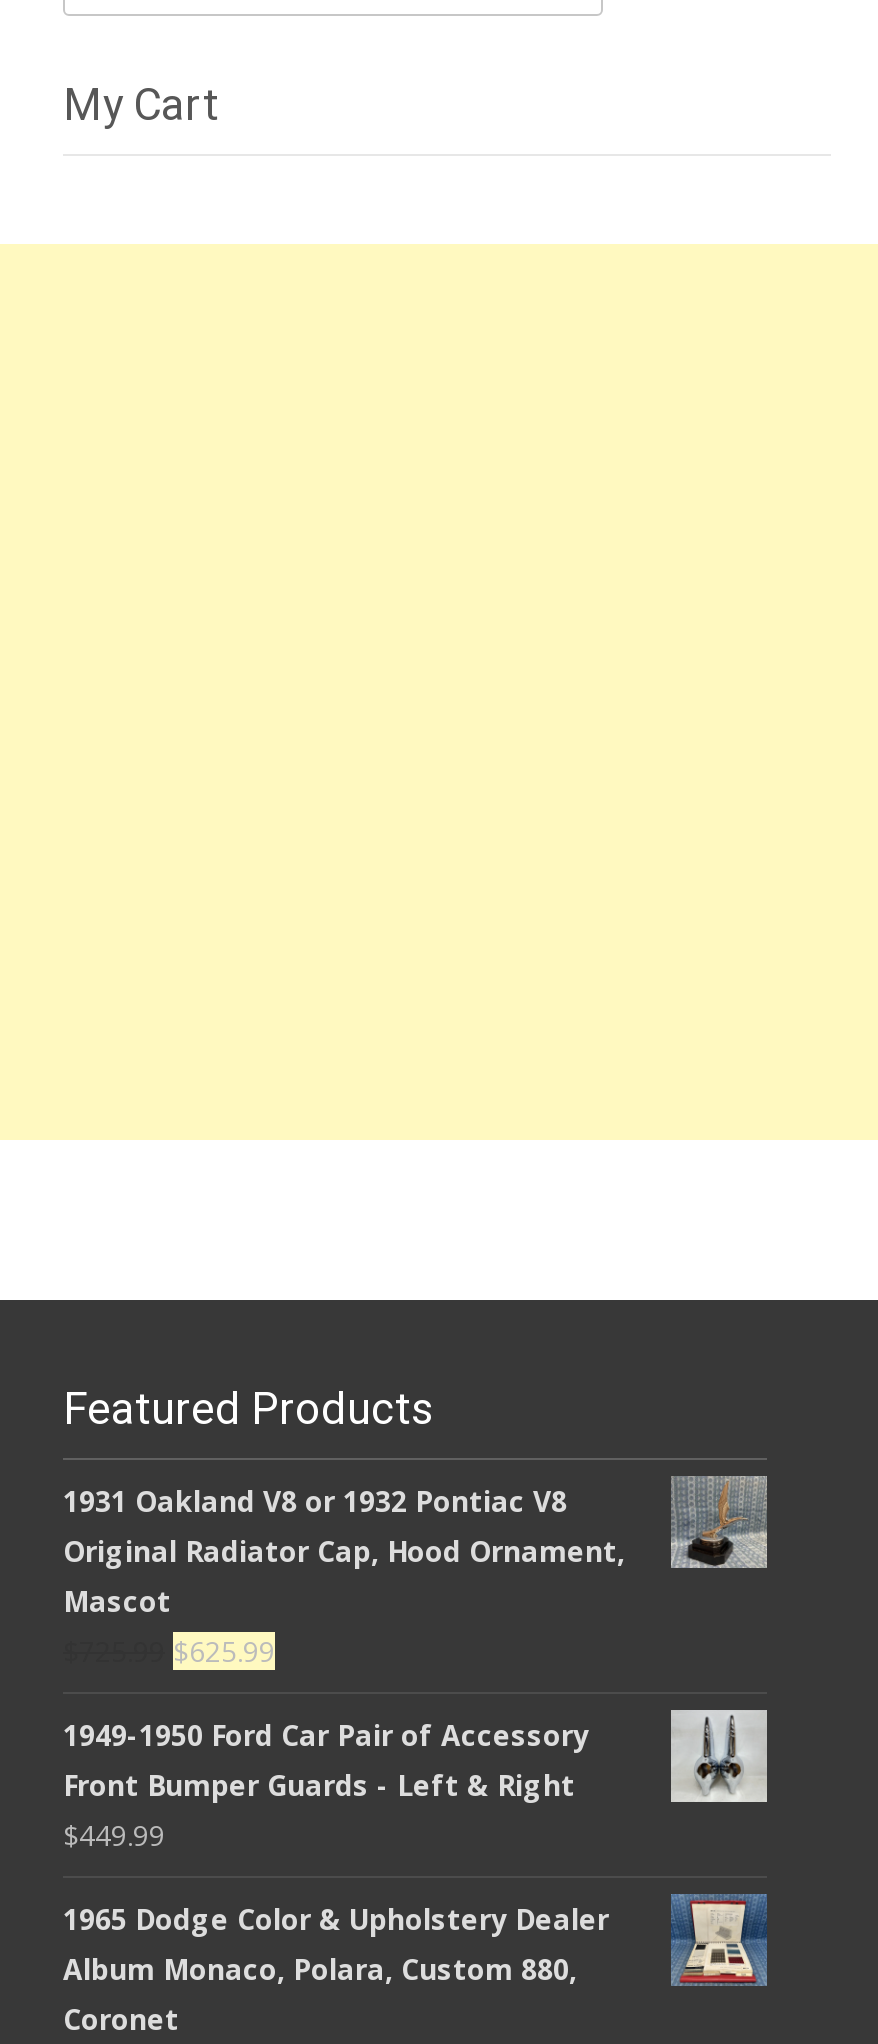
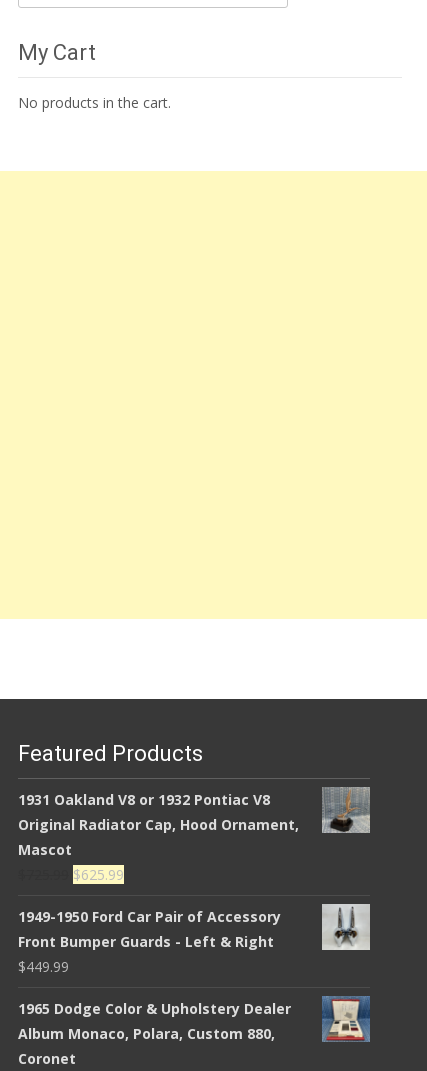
none -> [18,93,171,112] No products in the cart.

